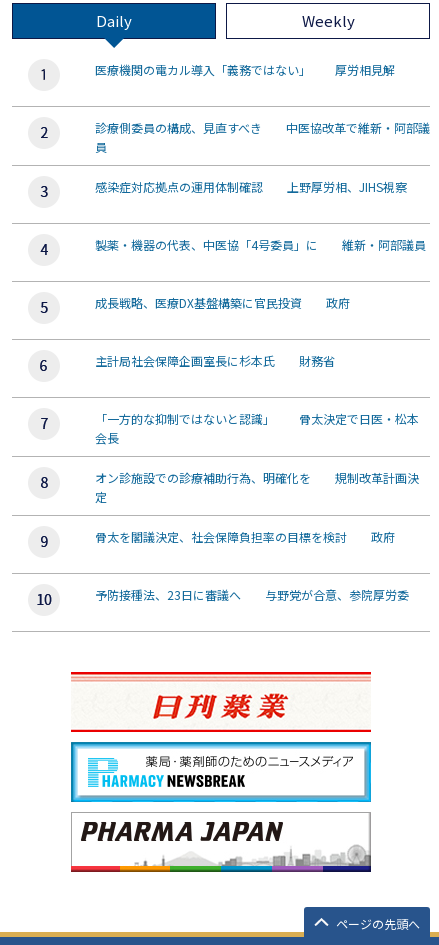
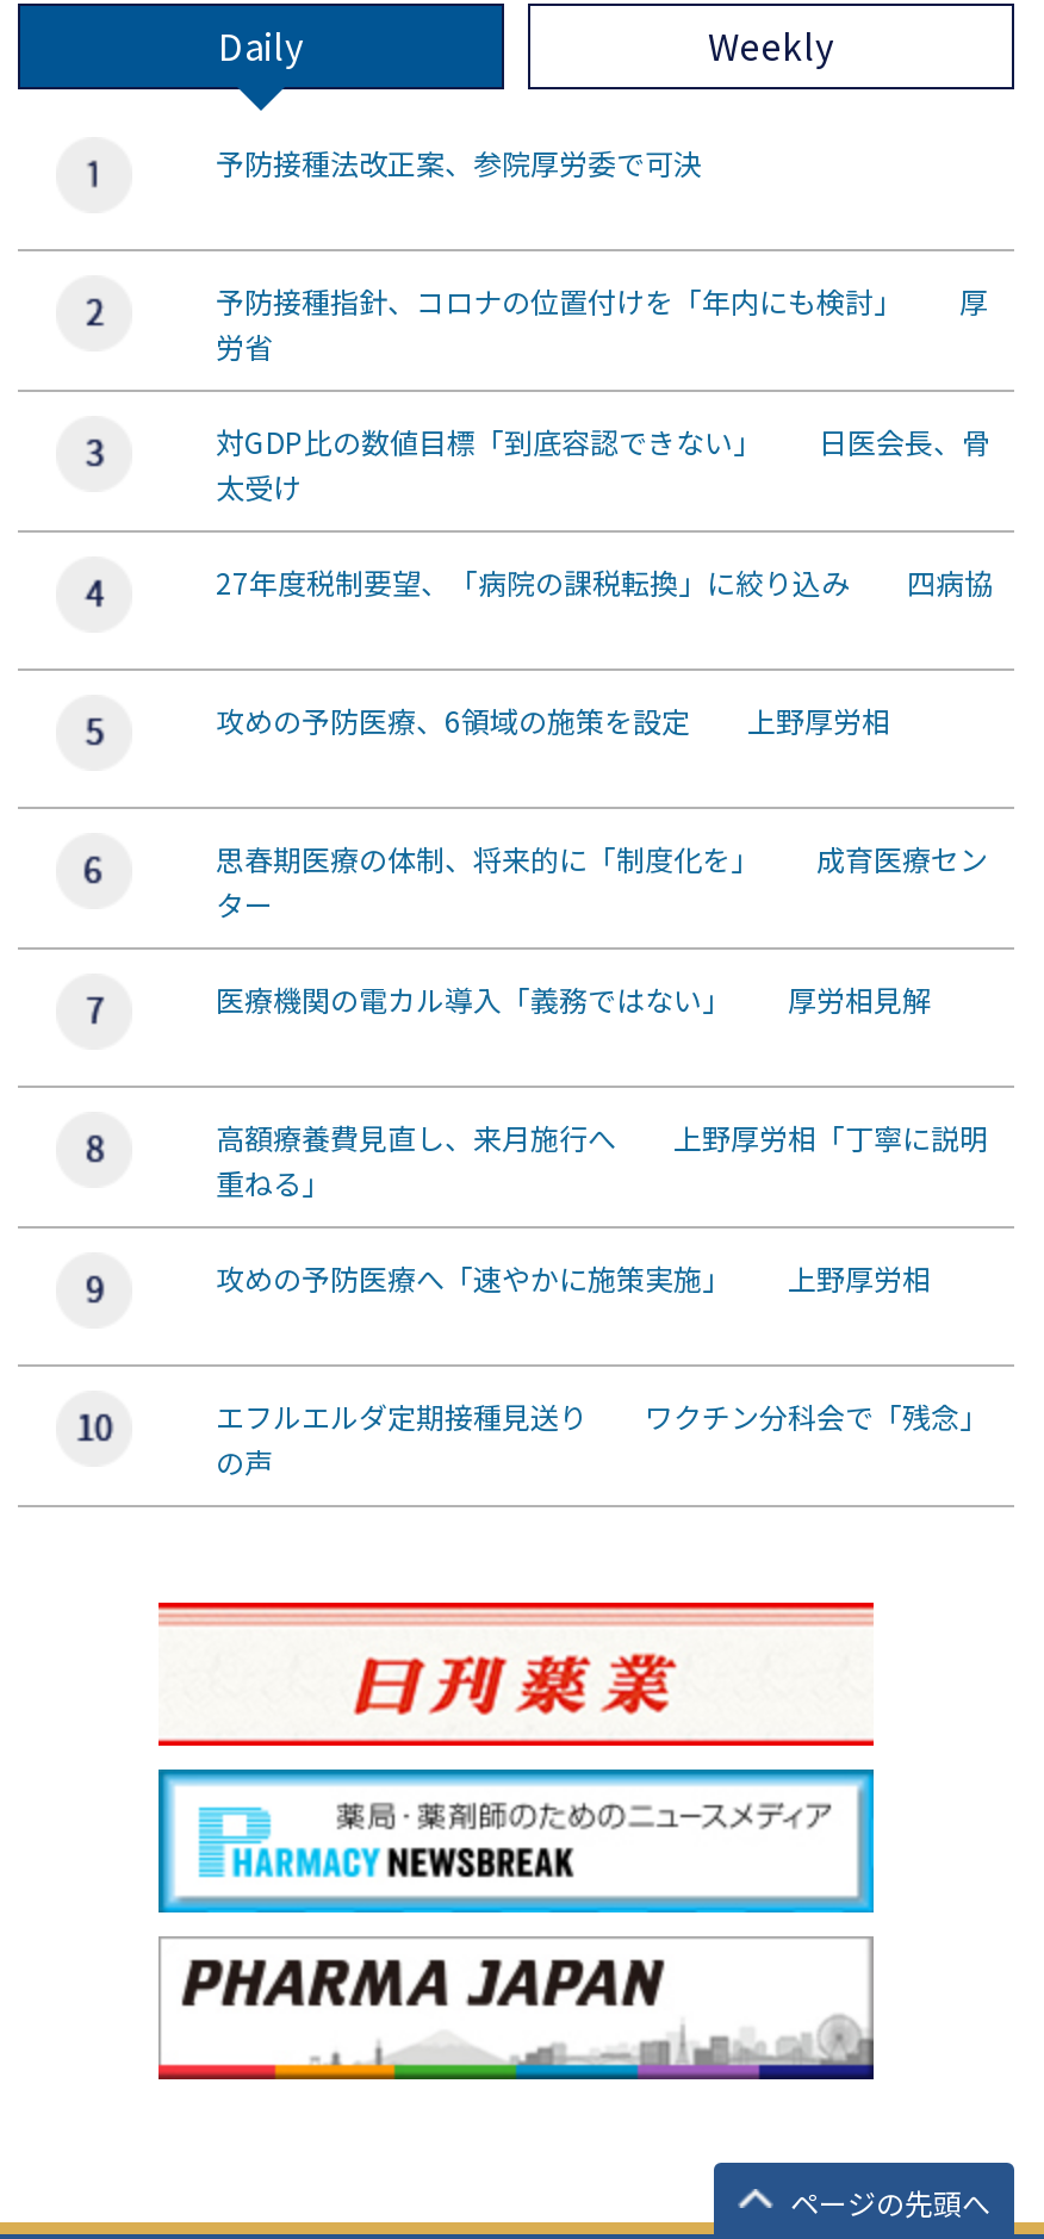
none -> [216,142,993,923] 予防接種法改正案、参院厚労委で可決 | 予防接種指針、コロナの位置付けを「年内にも検討」 厚 | 労省 | 対GDP比の数値目標「到底容認できない」 日医会長、骨 | 太受け | 27年度税制要望、「病院の課税転換」に絞り込み 四病協 | 攻めの予防医療、6領域の施策を設定 上野厚労相 | 思春期医療の体制、将来的に「制度化を」 成育医療セン | ター
moved [95,61,395,78] -> [216,978,931,1019]: 医療機関の電カル導入「義務ではない」 厚労相見解
[95,119,430,603] 診療側委員の構成、見直すべき 中医協改革で維新・阿部議 | 員 | 感染症対応拠点の運用体制確認 上野厚労相、JIHS視察 | 製薬・機器の代表、中医協「4号委員」に 維新・阿部議員 | 成長戦略、医療DX基盤構築に官民投資 政府 | 主計局社会保障企画室長に杉本氏 財務省 | 「一方的な抑制ではないと認識」 骨太決定で日医・松本 | 会長 | オン診施設での診療補助行為、明確化を 規制改革計画決 | 定 | 骨太を閣議決定、社会保障負担率の目標を検討 政府 | 予防接種法、23日に審議へ 与野党が合意、参院厚労委 -> [216,1116,988,1481] 高額療養費見直し、来月施行へ 上野厚労相「丁寧に説明 | 重ねる」 | 攻めの予防医療へ「速やかに施策実施」 上野厚労相 | エフルエルダ定期接種見送り ワクチン分科会で「残念」 | の声

